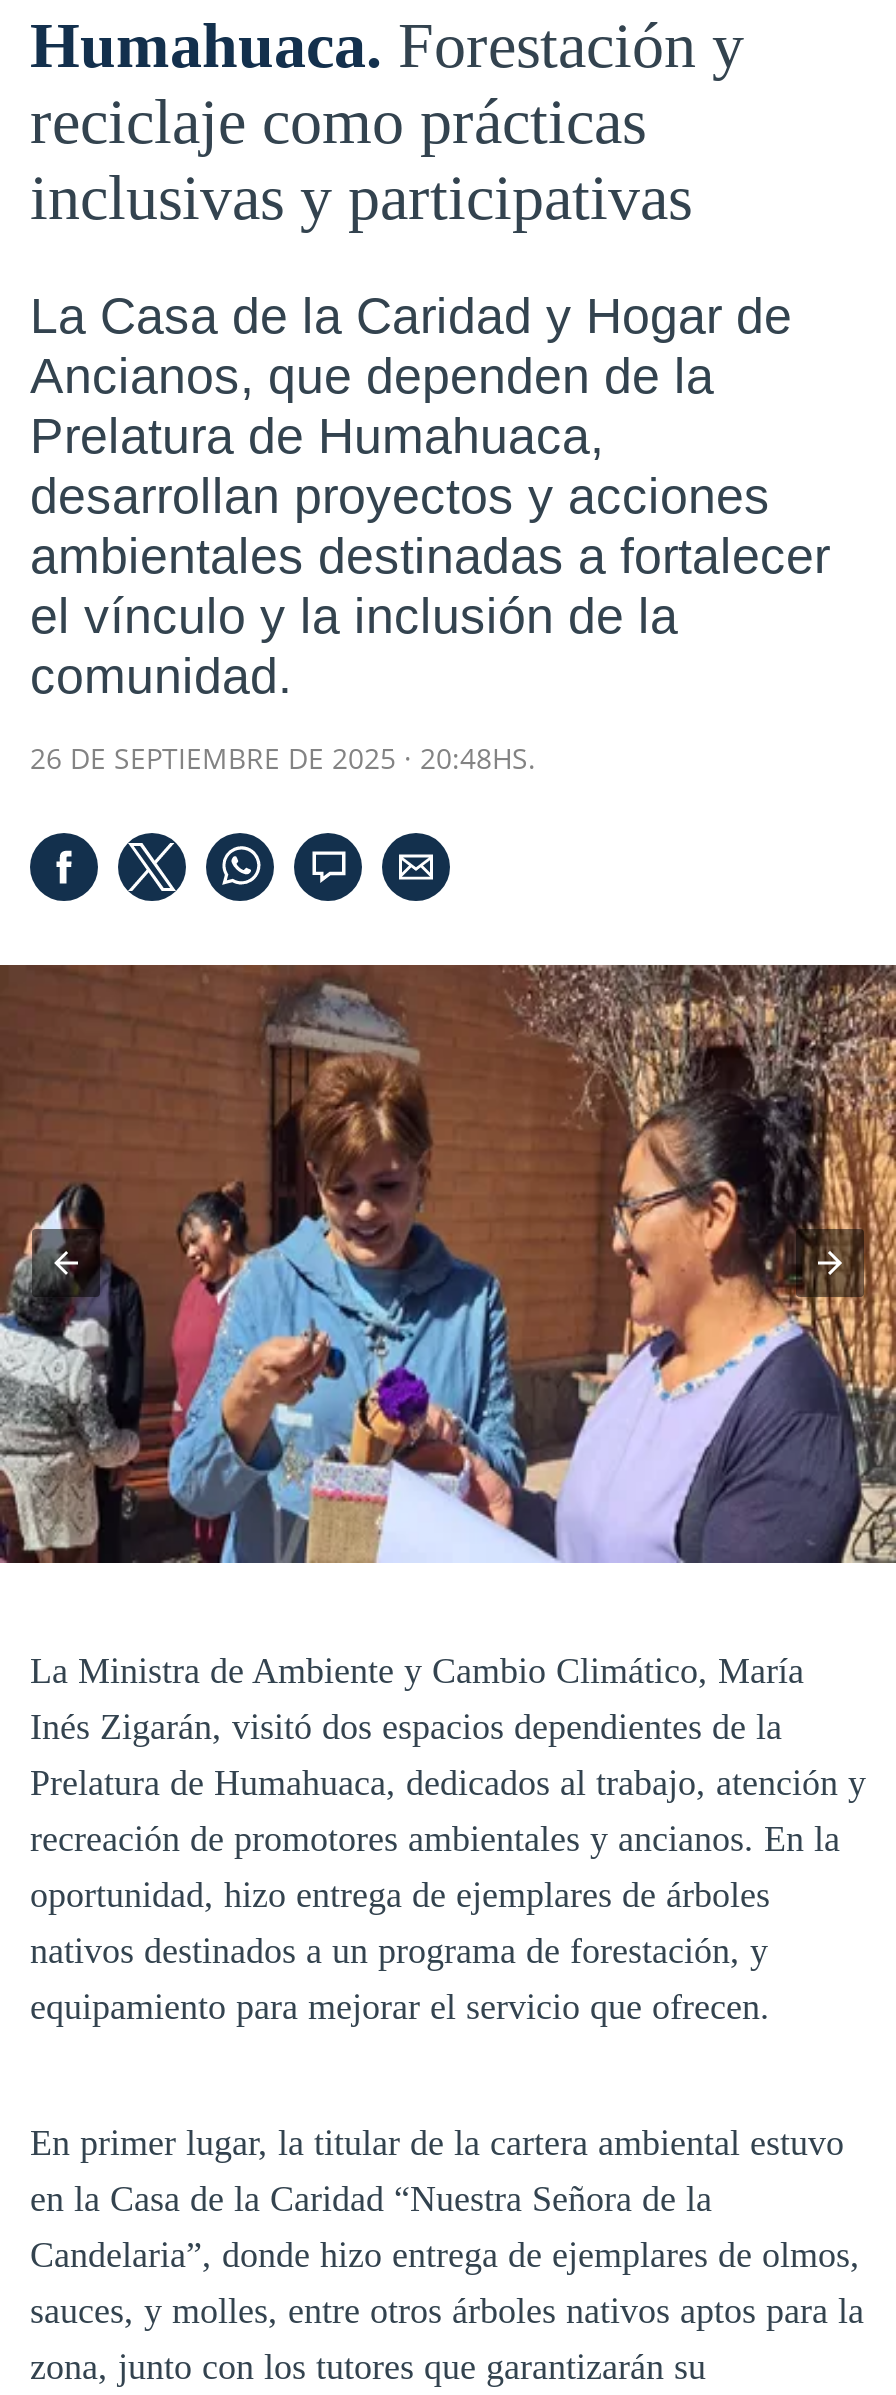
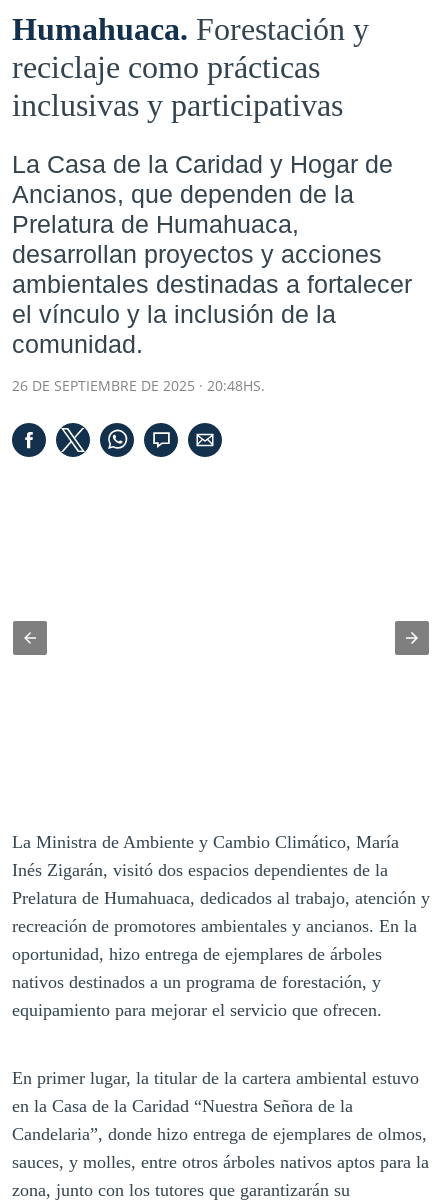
[6,963,890,1565] [image] -> none

